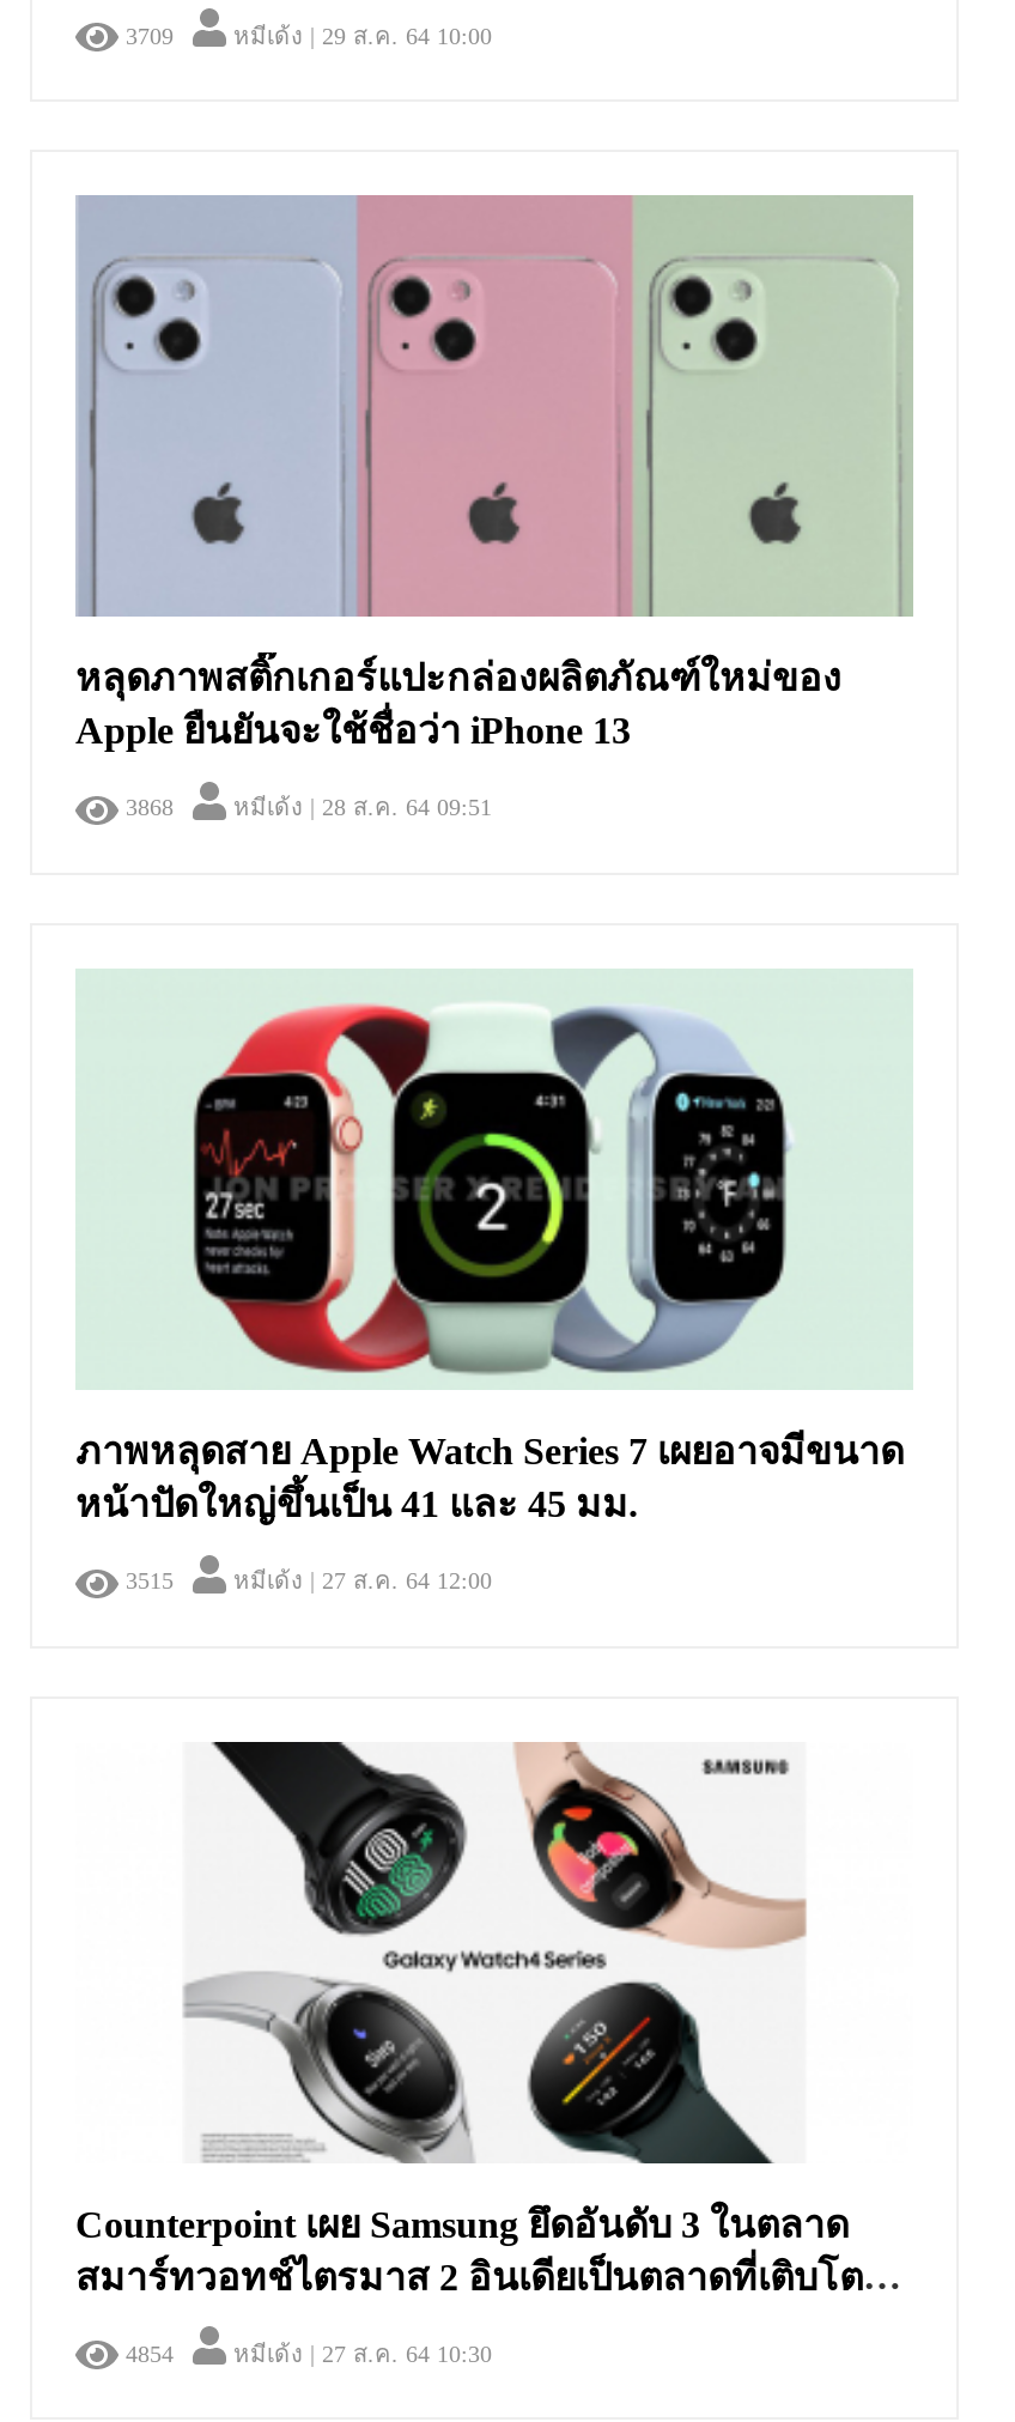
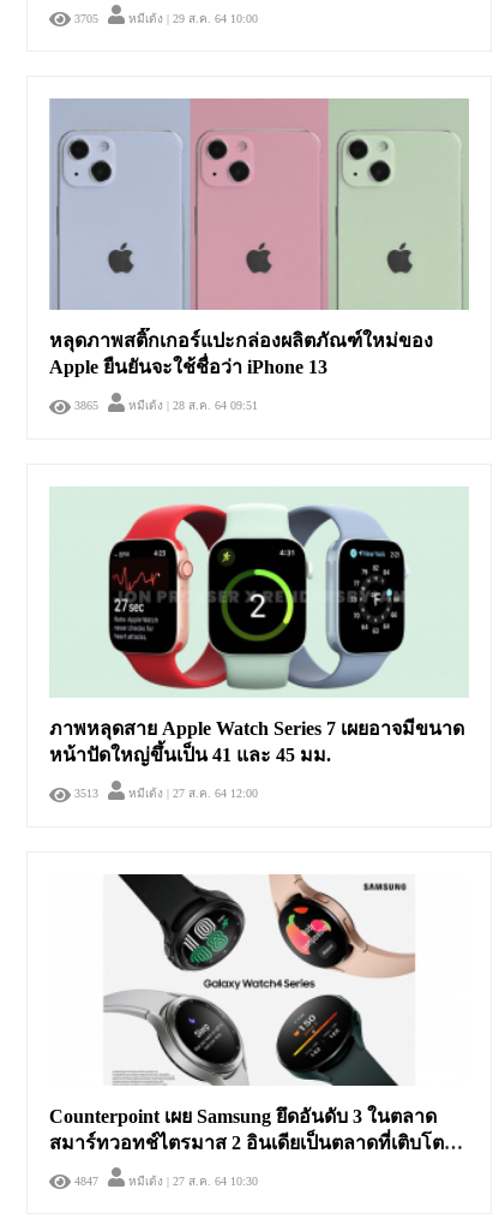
[118,22,181,48] 3709 -> [71,12,102,25] 3705
[118,794,181,821] 3868 -> [71,399,102,412] 3865
[118,1567,181,1594] 3515 -> [71,787,102,800] 3513
[118,2340,181,2366] 4854 -> [71,1174,102,1187] 4847

